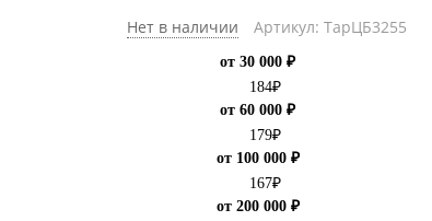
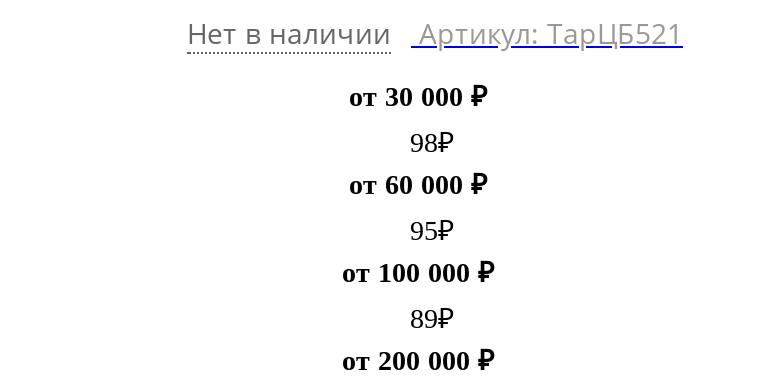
[254,16,407,37] Артикул: ТарЦБ3255 -> [419,15,683,53] Артикул: ТарЦБ521
[249,79,281,95] 184₽ -> [410,129,454,159] 98₽
[249,127,281,143] 179₽ -> [410,217,454,247] 95₽
[249,175,281,191] 167₽ -> [410,305,454,335] 89₽

